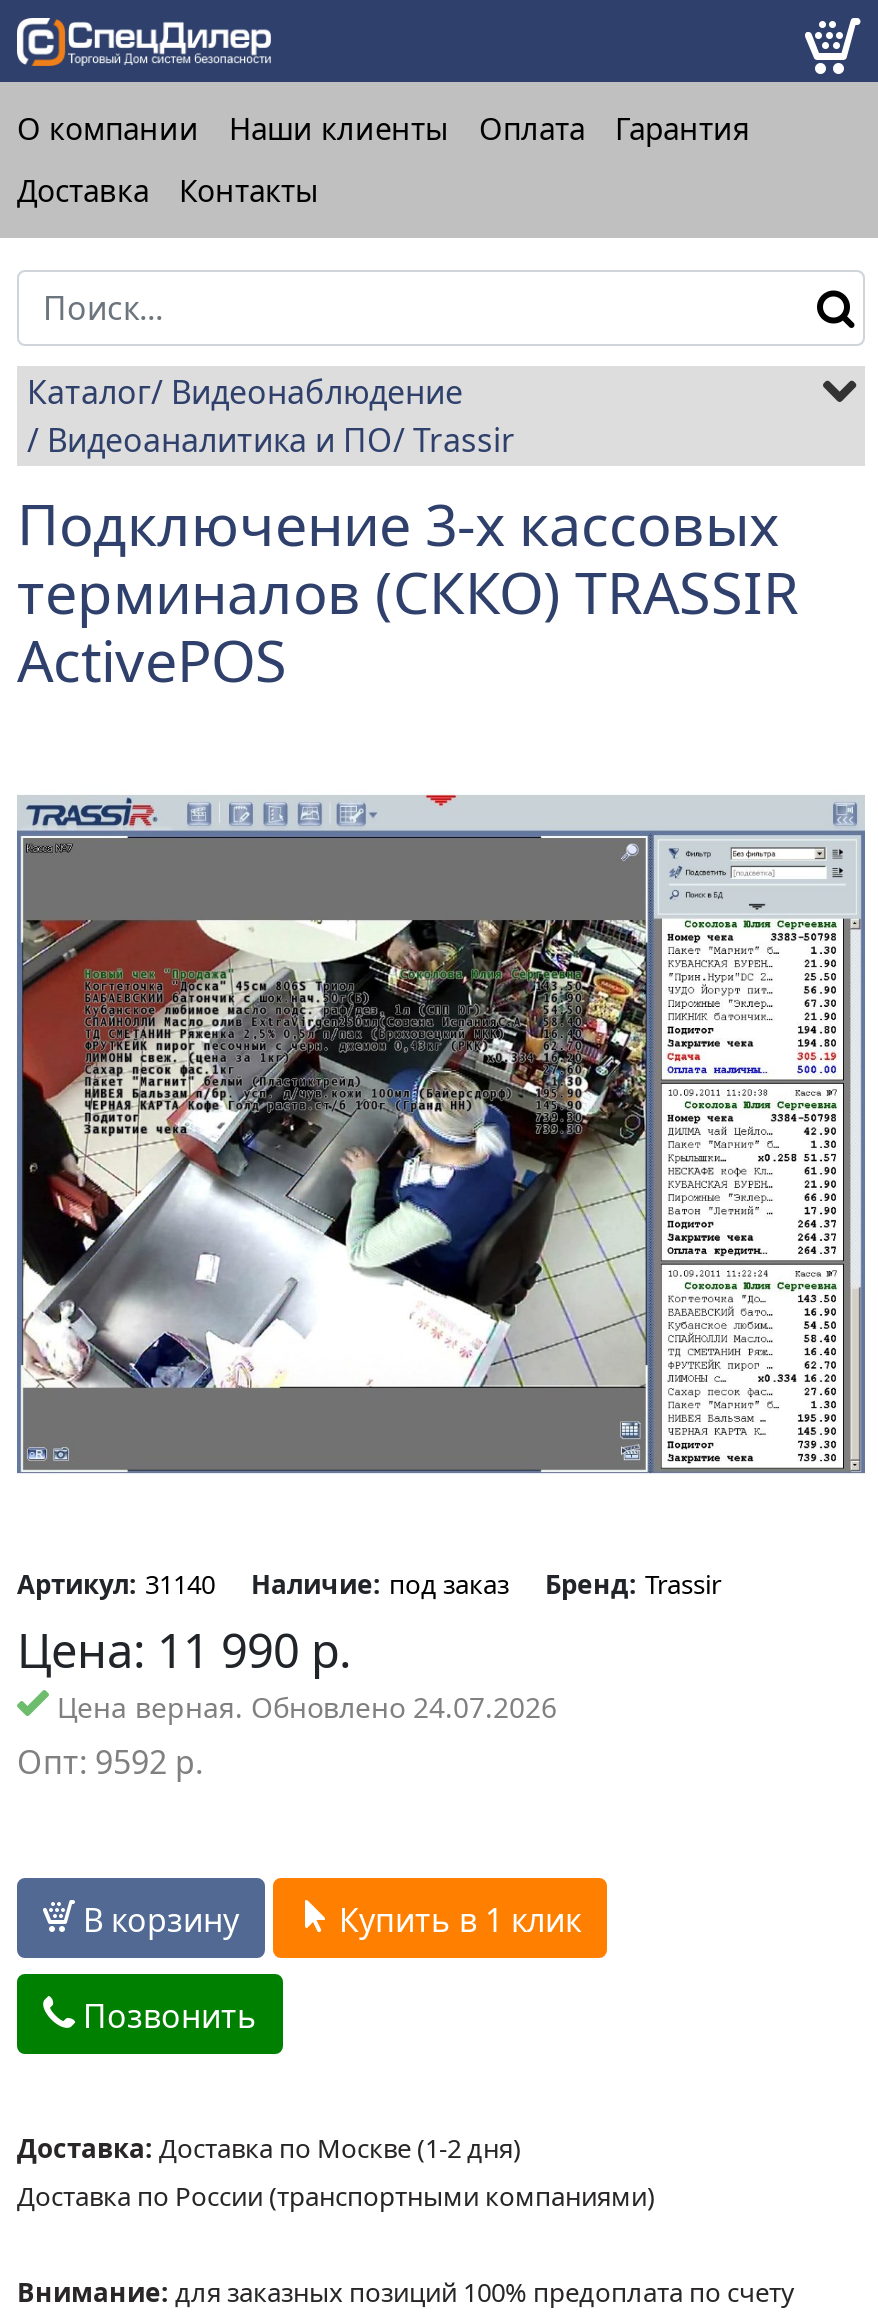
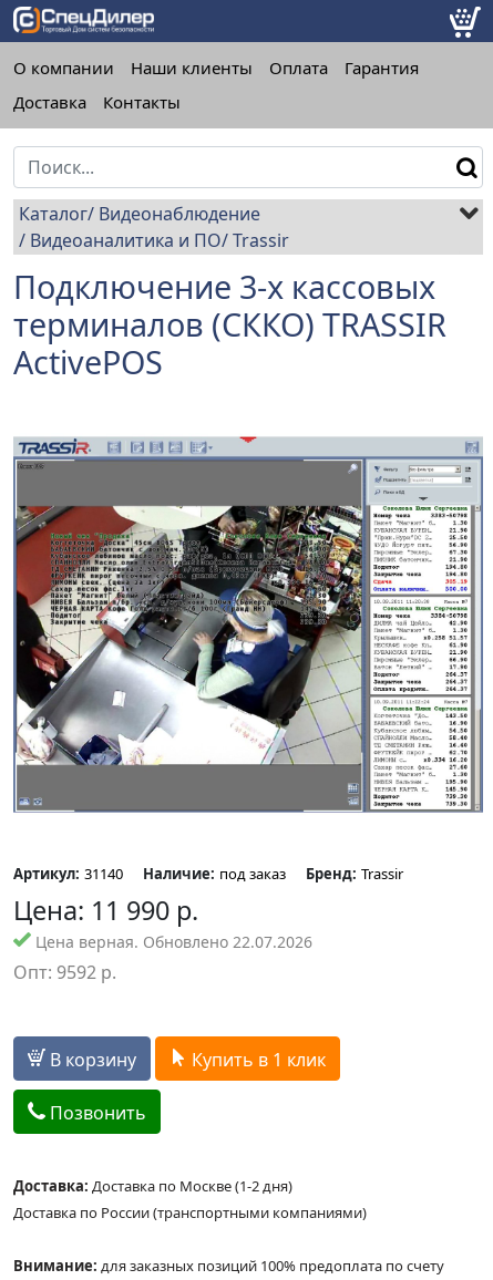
[57,1688,557,1726] Цена верная. Обновлено 24.07.2026 -> [35,931,312,952] Цена верная. Обновлено 22.07.2026

